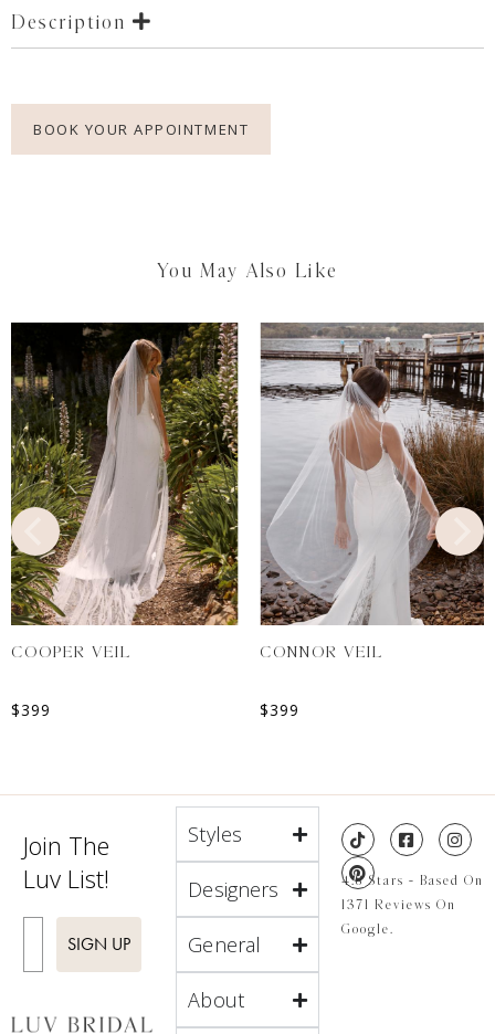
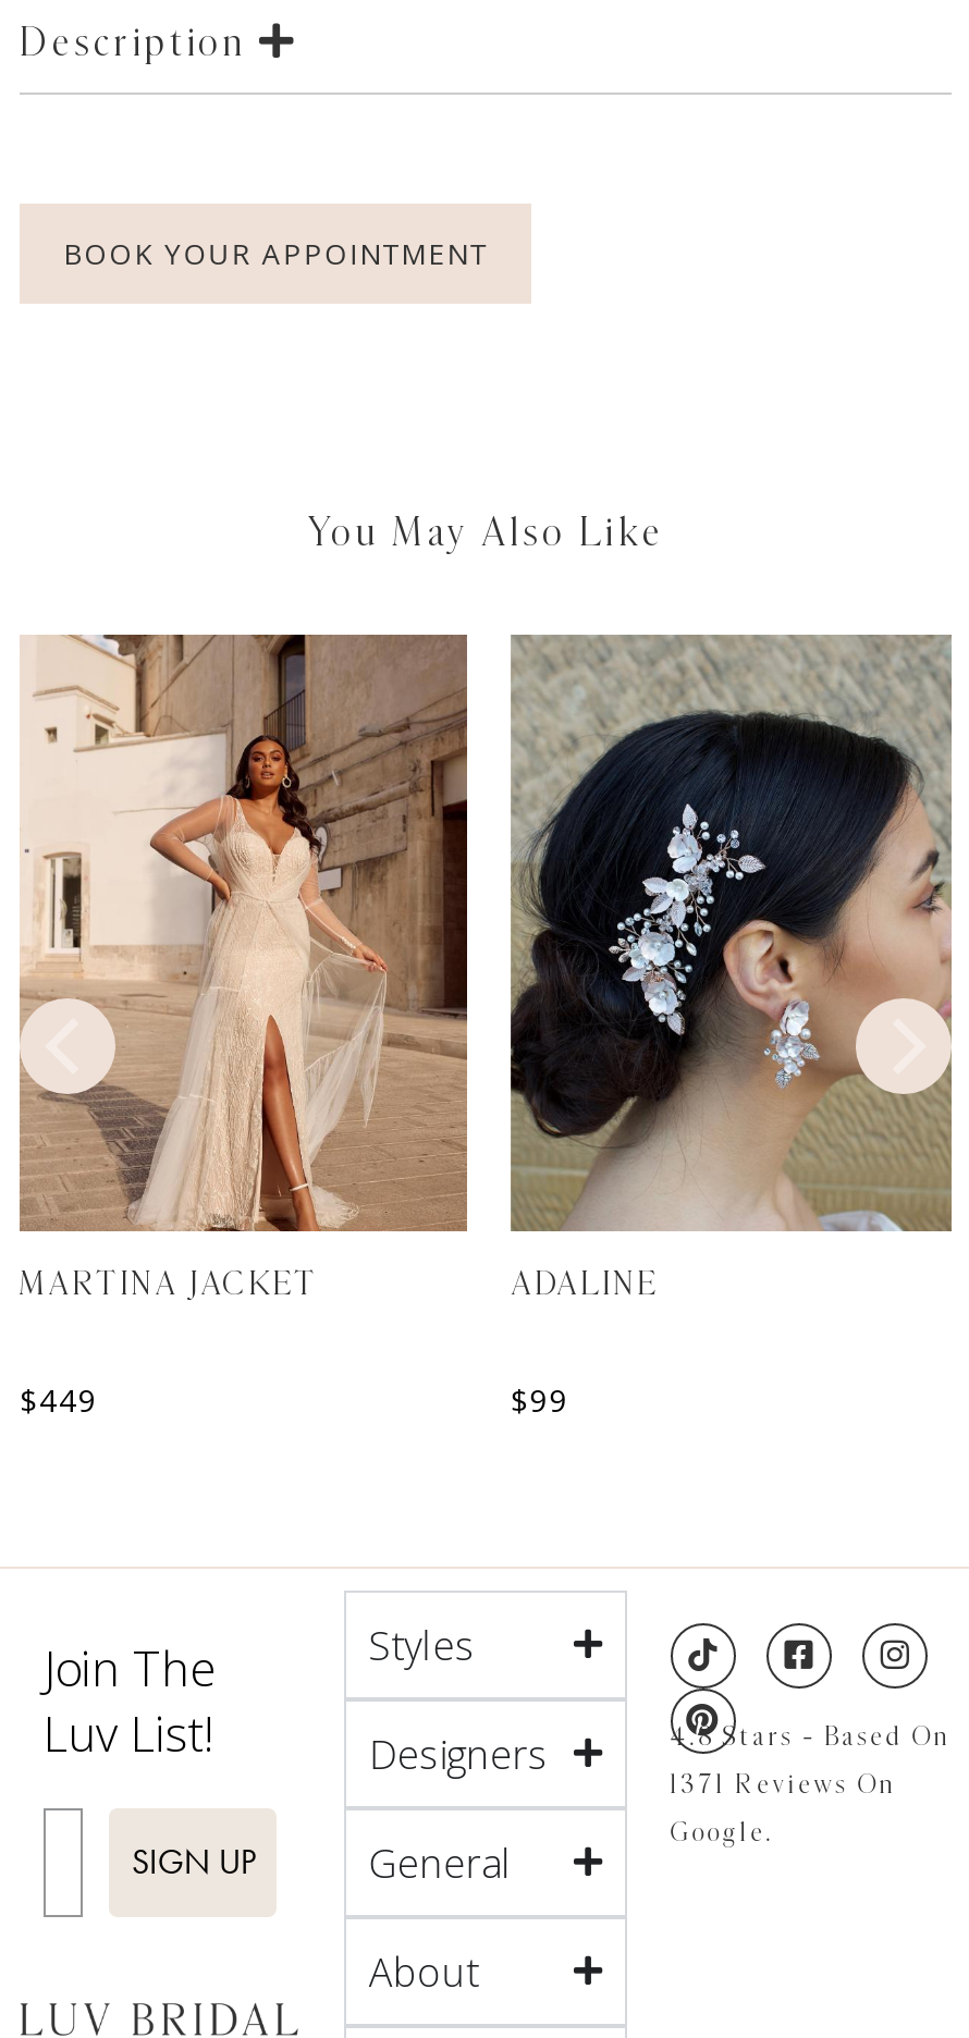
[10,321,239,661] [image] | COOPER VEIL -> [20,631,468,1302] [image] | MARTINA JACKET
[260,324,485,661] [image] | CONNOR VEIL -> [510,636,954,1302] [image] | ADALINE
[11,700,51,721] $399 -> [20,1379,98,1421] $449
[260,700,300,721] $399 -> [510,1379,569,1421] $99

